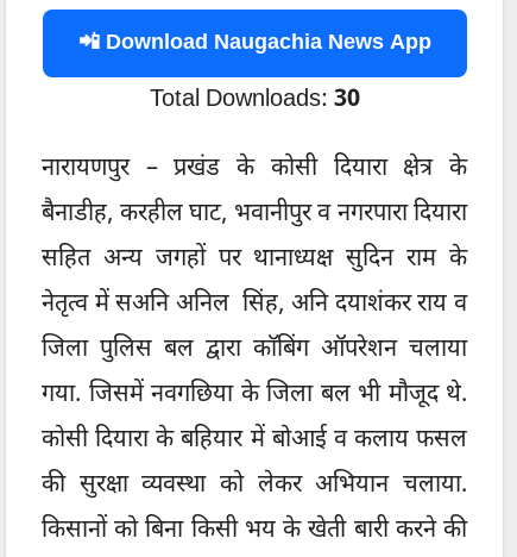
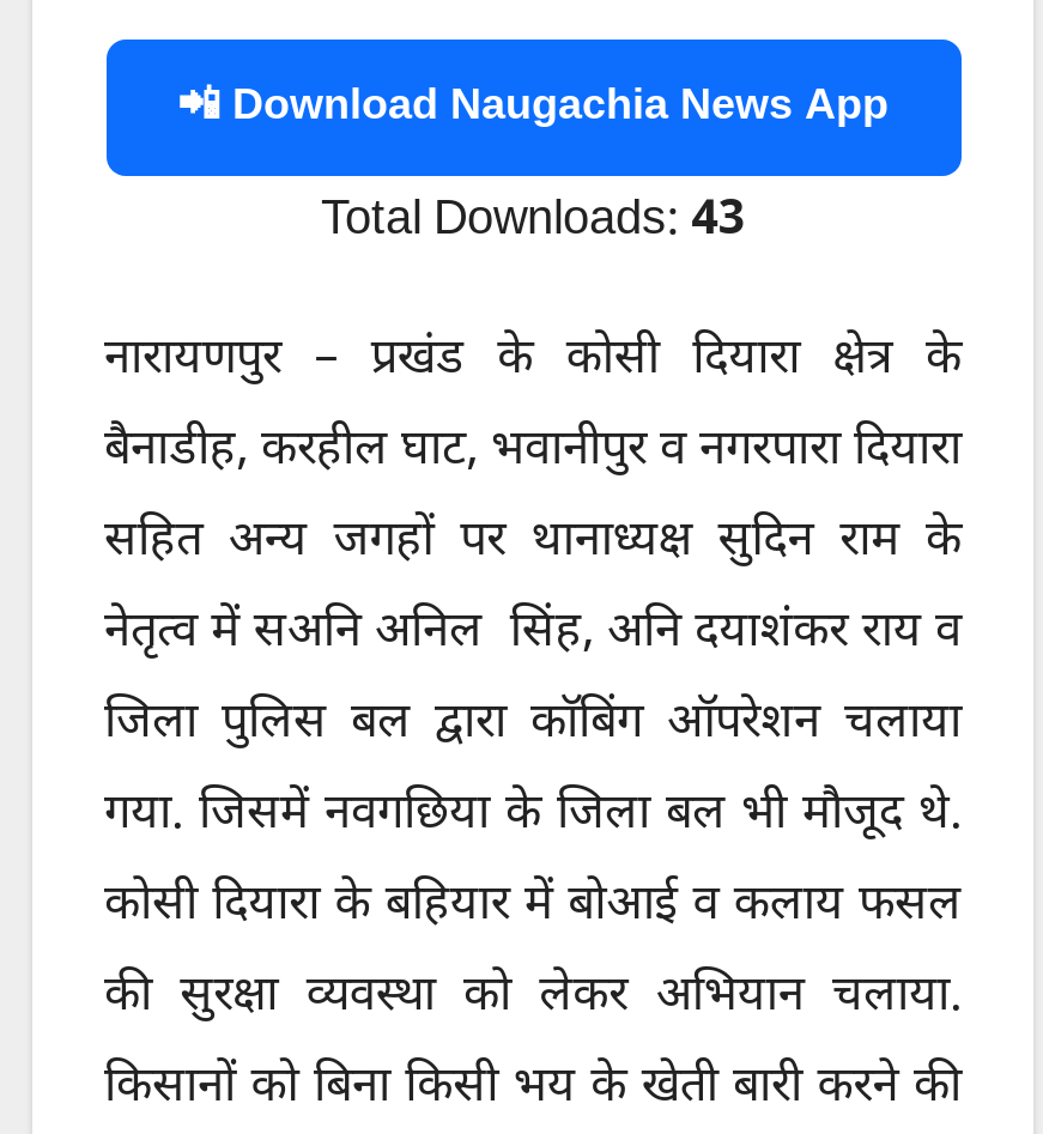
[149,84,360,115] Total Downloads: 30 -> [321,190,745,252] Total Downloads: 43

